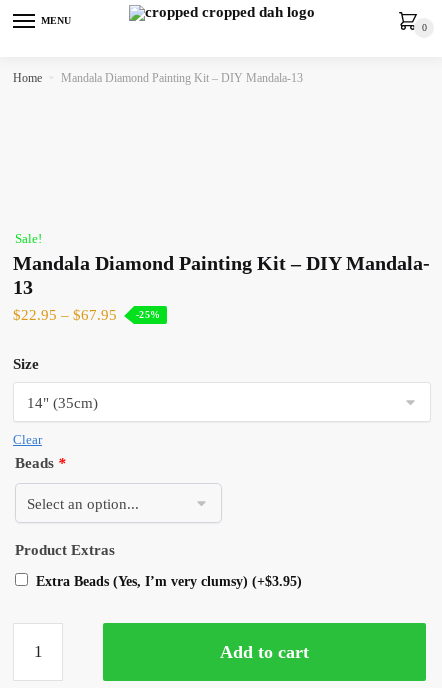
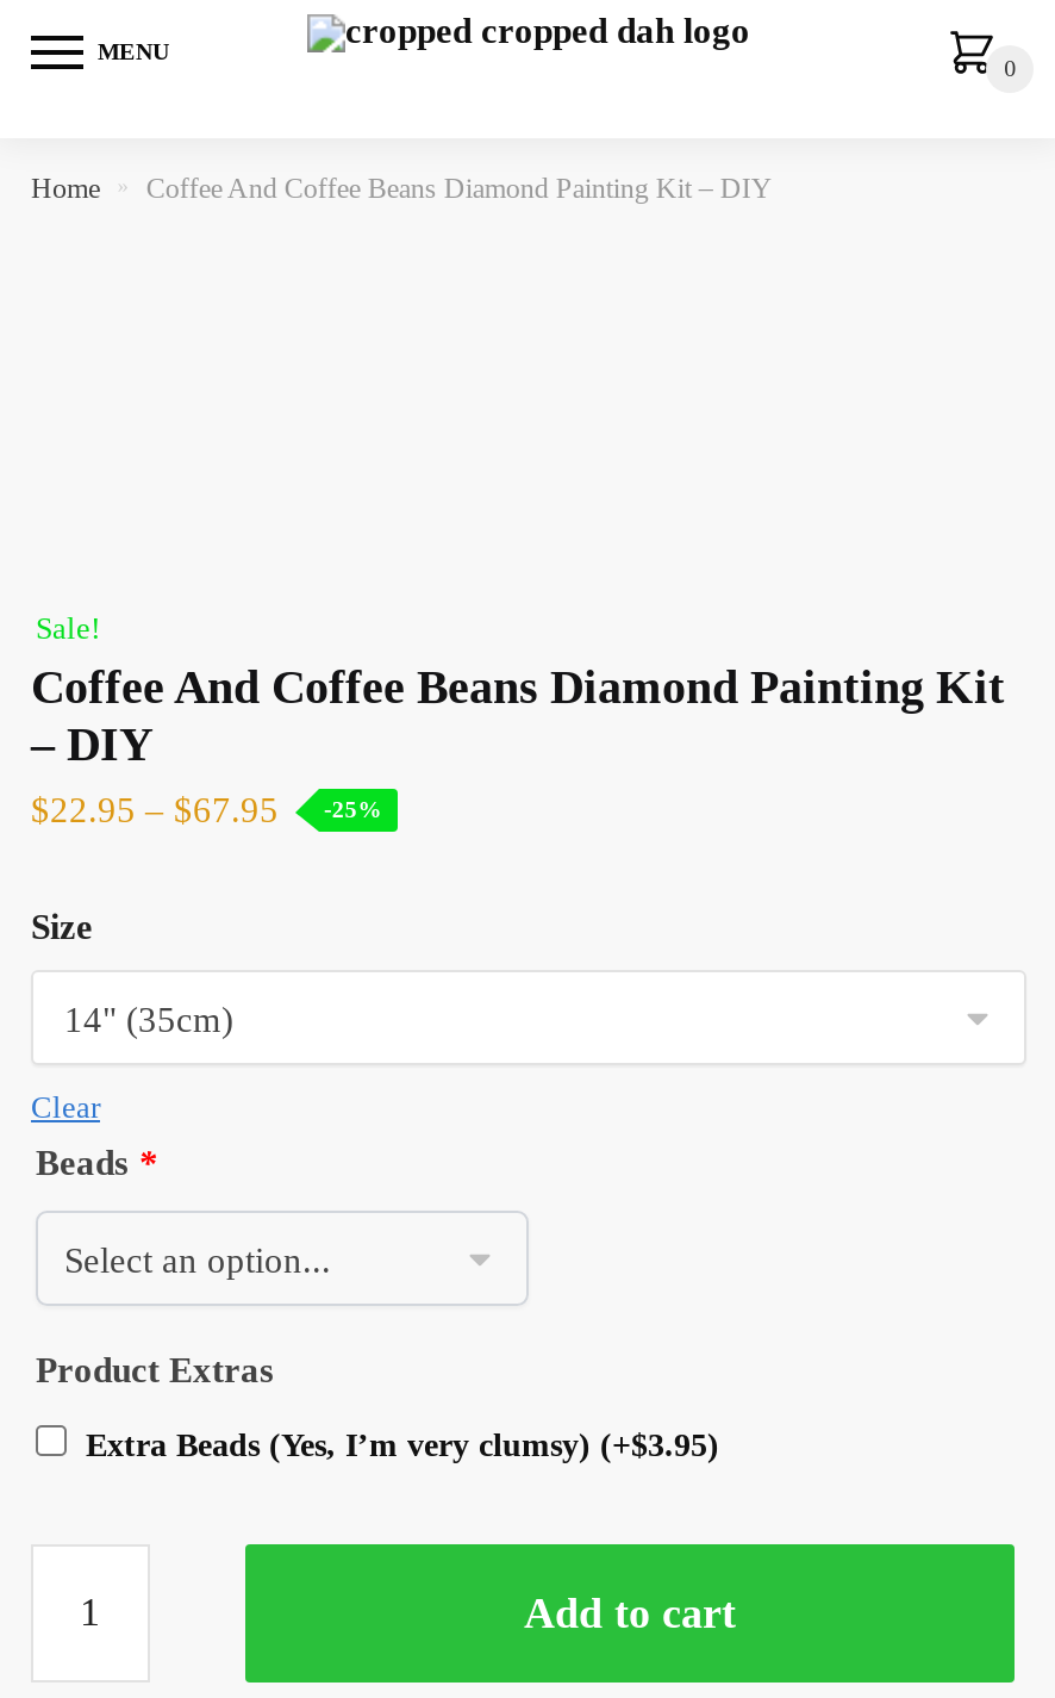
[61,71,303,85] Mandala Diamond Painting Kit – DIY Mandala-13 -> [146,172,773,205] Coffee And Coffee Beans Diamond Painting Kit – DIY
[13,252,430,298] Mandala Diamond Painting Kit – DIY Mandala- | 13 -> [31,660,1005,770] Coffee And Coffee Beans Diamond Painting Kit | – DIY

